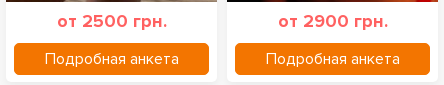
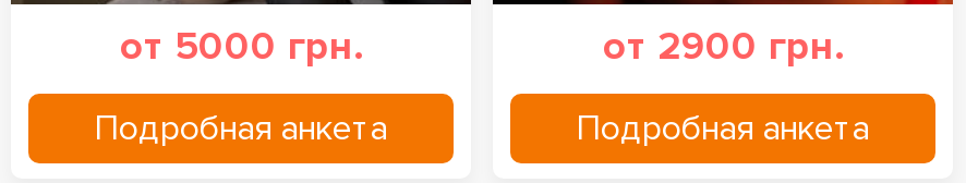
[56,10,166,32] от 2500 грн. -> [120,22,362,69] от 5000 грн.

